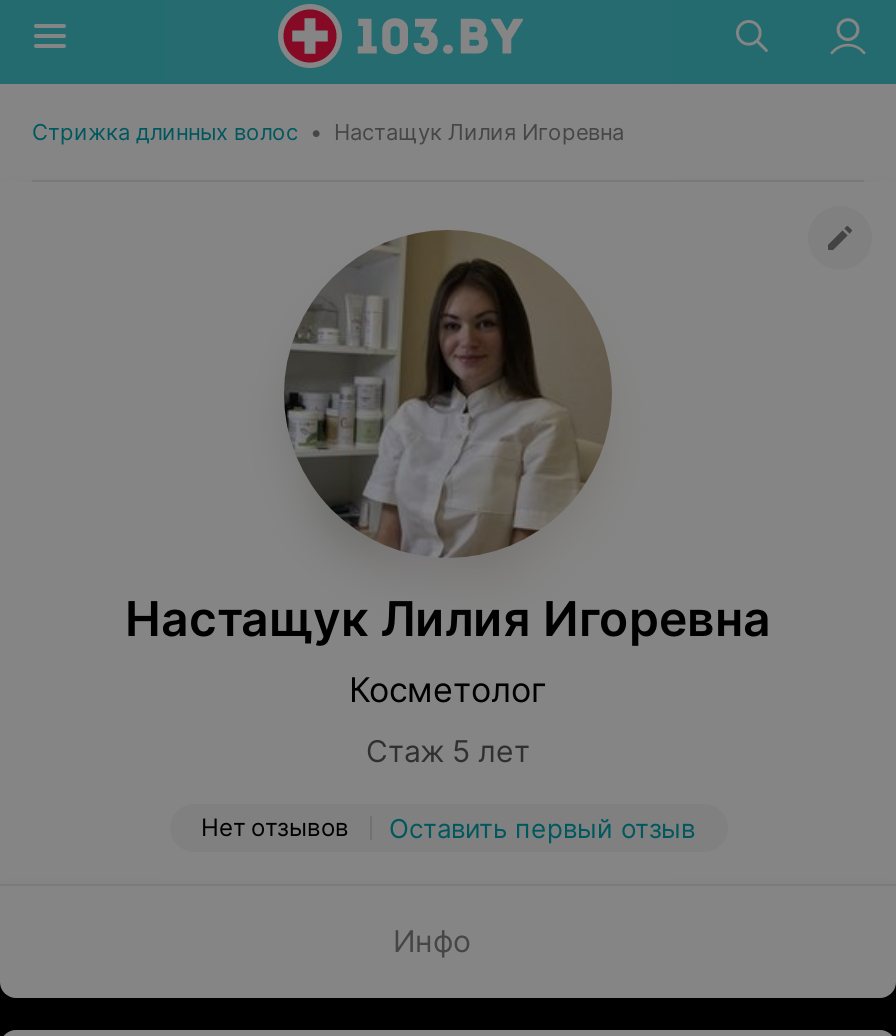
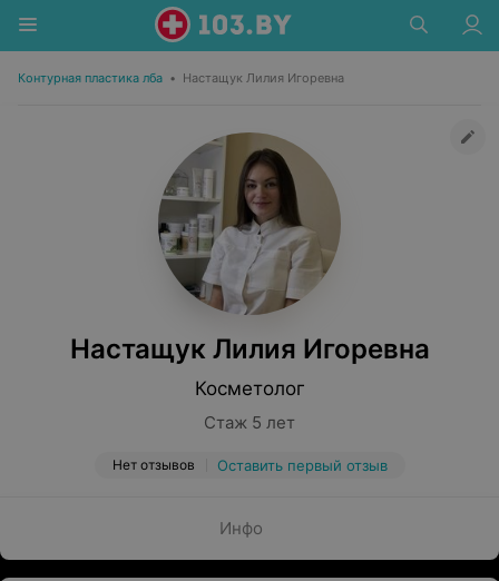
[32,118,624,146] Стрижка длинных волос • Настащук Лилия Игоревна -> [18,70,344,86] Контурная пластика лба • Настащук Лилия Игоревна

